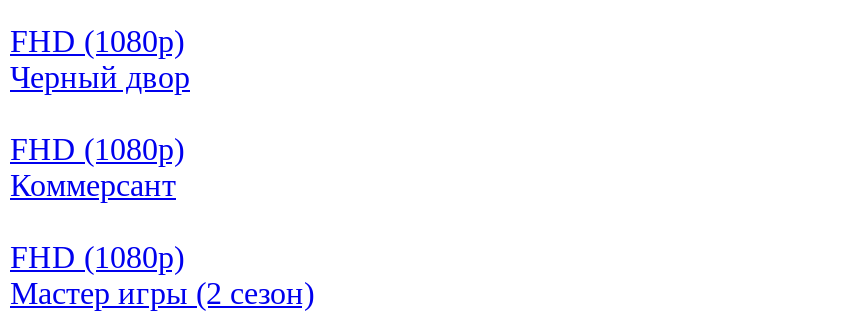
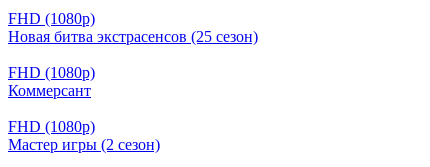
[10,60,190,94] Черный двор -> [8,28,258,45] Новая битва экстрасенсов (25 сезон)

